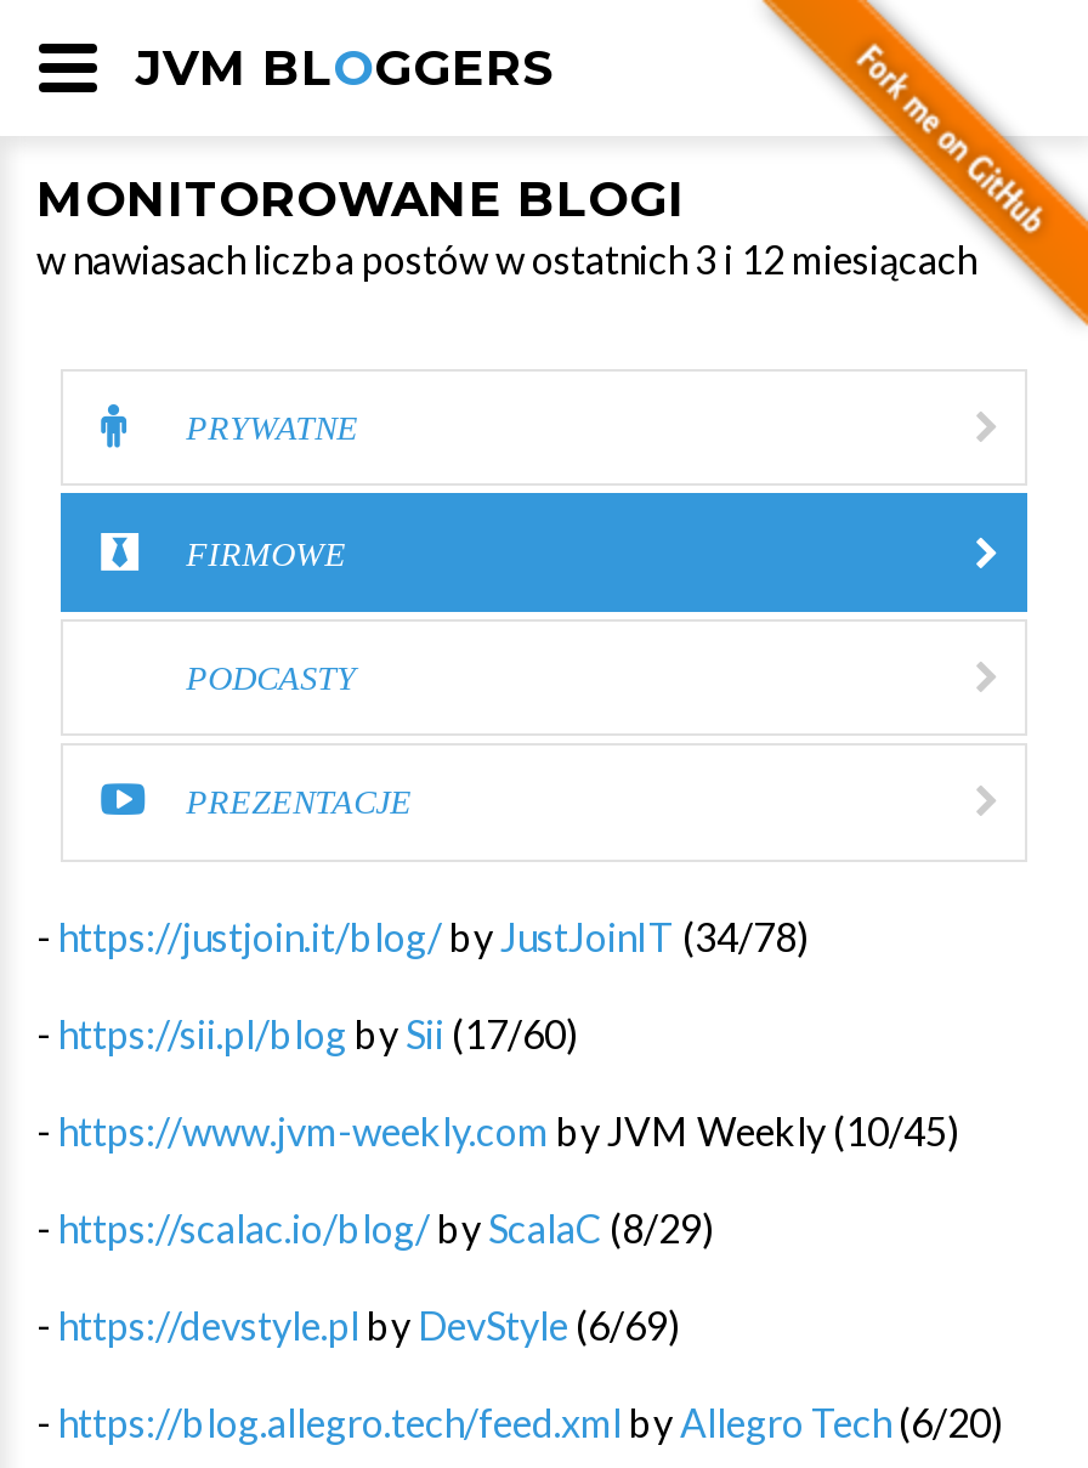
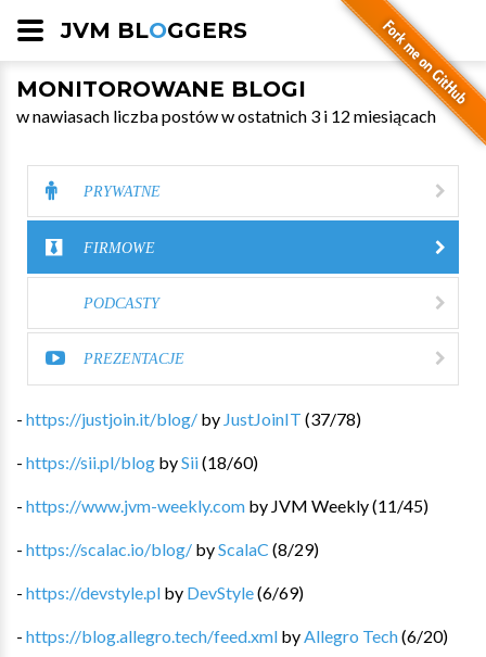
[36,912,809,958] - https://justjoin.it/blog/ by JustJoinIT (34/78) -> [16,408,361,428] - https://justjoin.it/blog/ by JustJoinIT (37/78)
[36,1009,578,1055] - https://sii.pl/blog by Sii (17/60) -> [16,451,258,472] - https://sii.pl/blog by Sii (18/60)
[36,1106,959,1152] - https://www.jvm-weekly.com by JVM Weekly (10/45) -> [16,495,429,515] - https://www.jvm-weekly.com by JVM Weekly (11/45)

